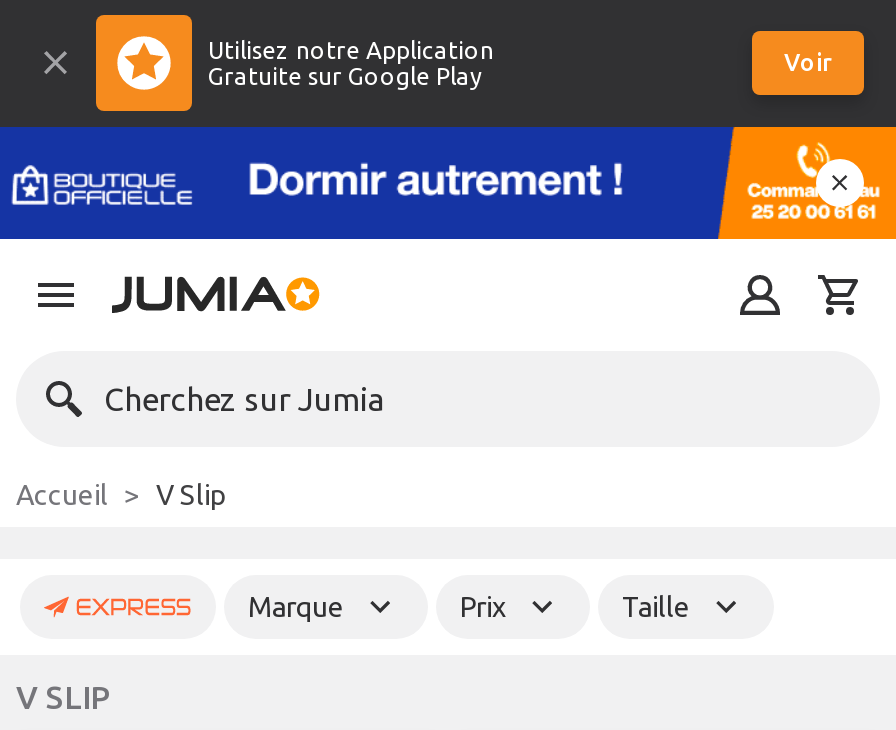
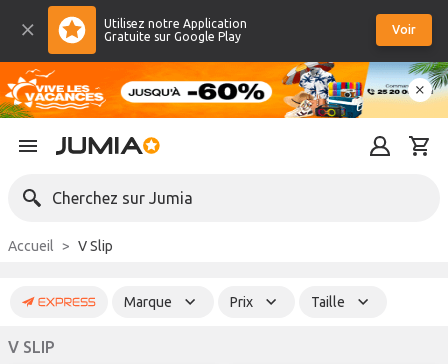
[6,125,890,241] [image] -> [3,61,445,119] [image]

